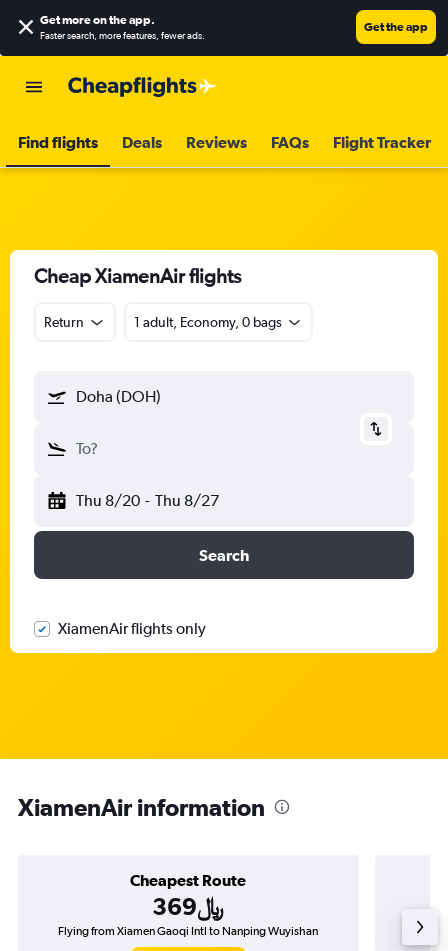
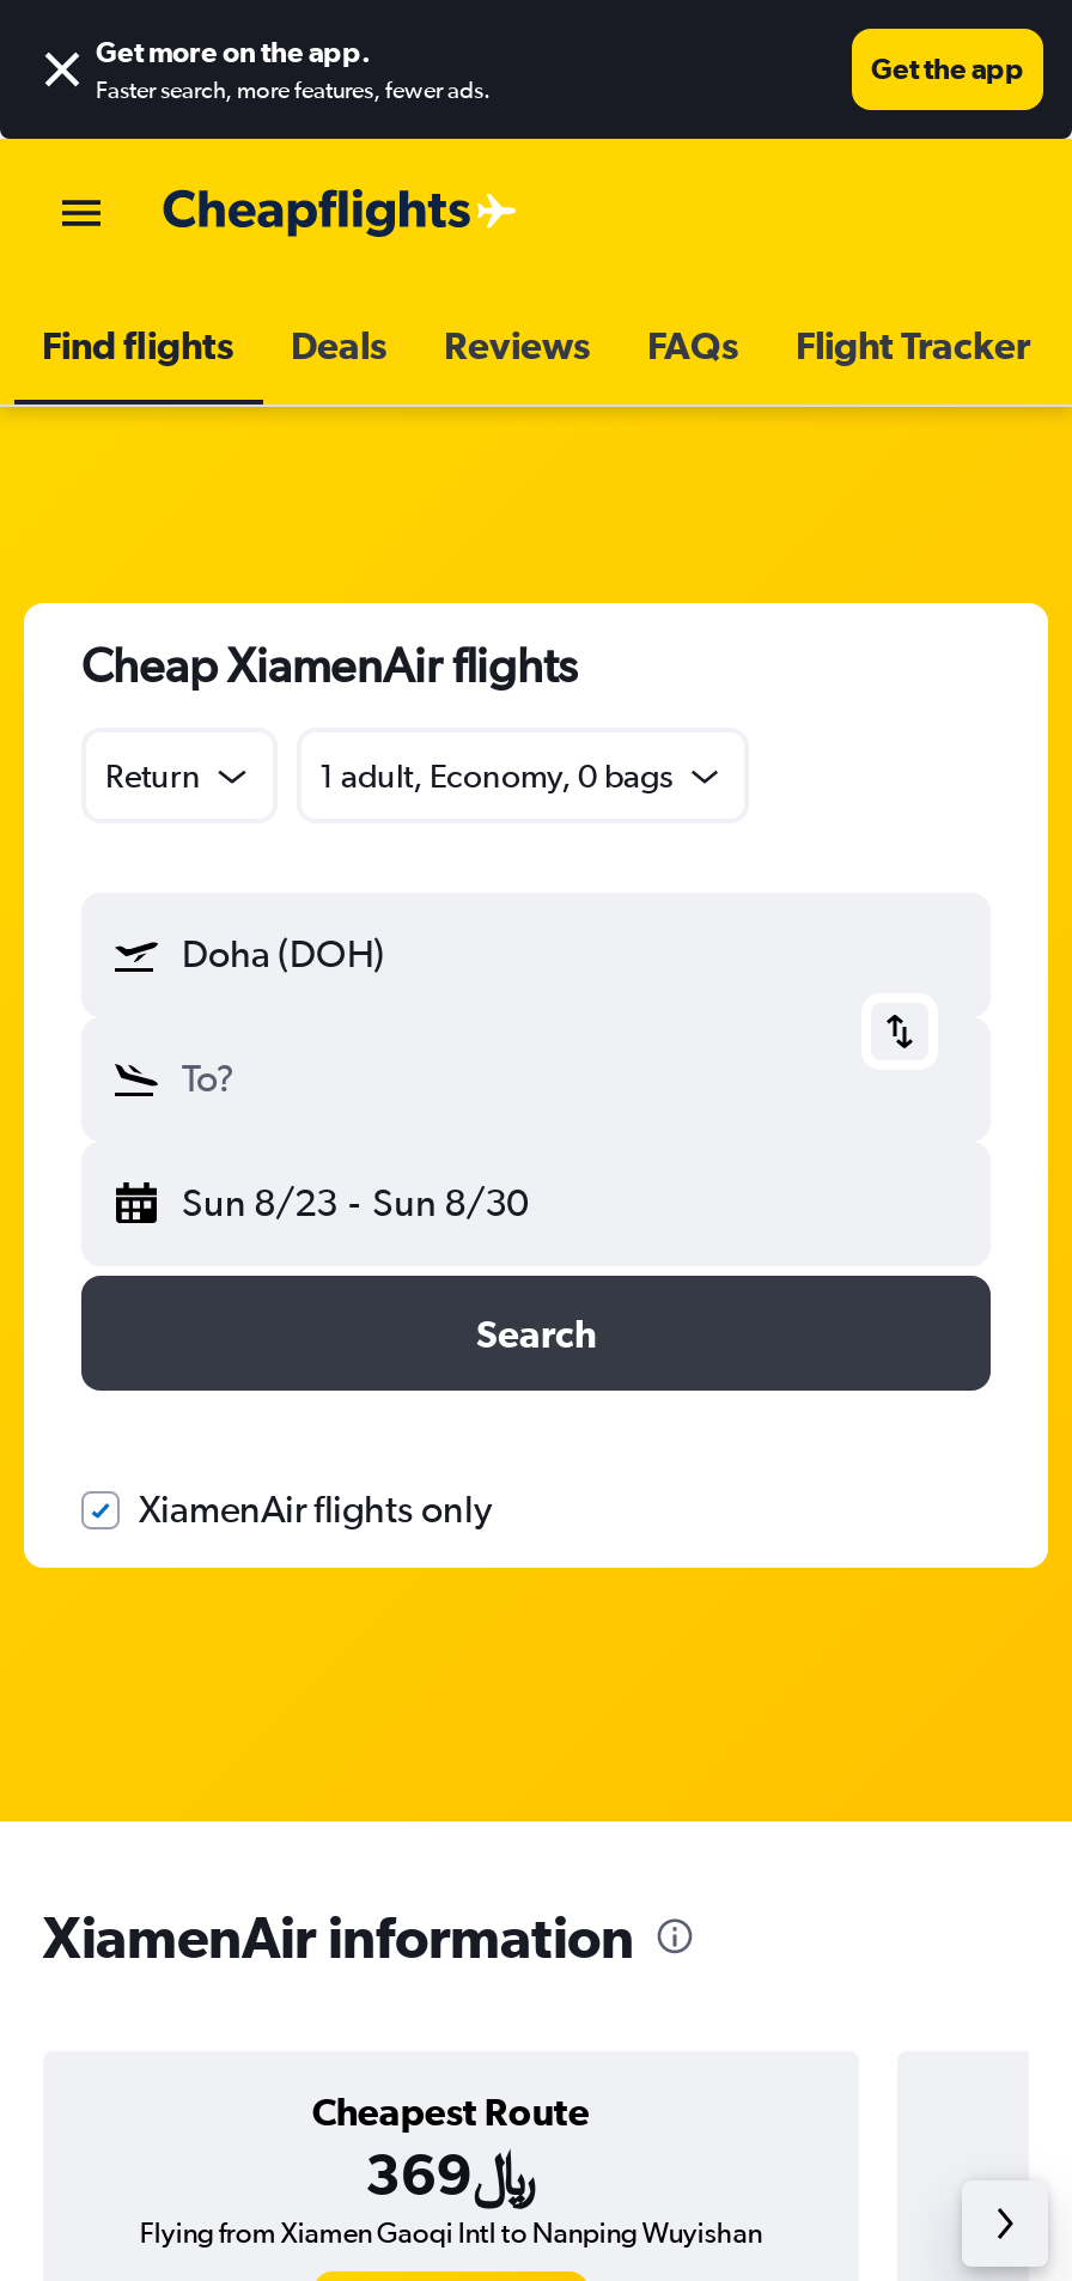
[76,491,219,510] Thu 8/20 - Thu 8/27 -> [182,1180,528,1225] Sun 8/23 - Sun 8/30

